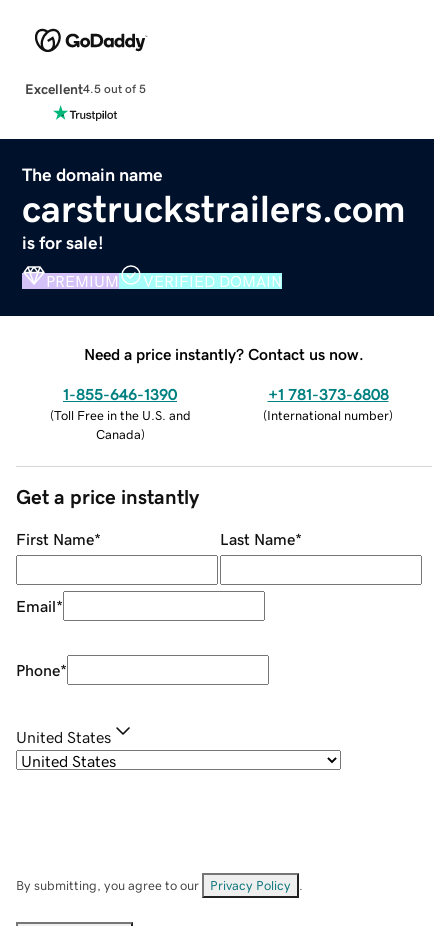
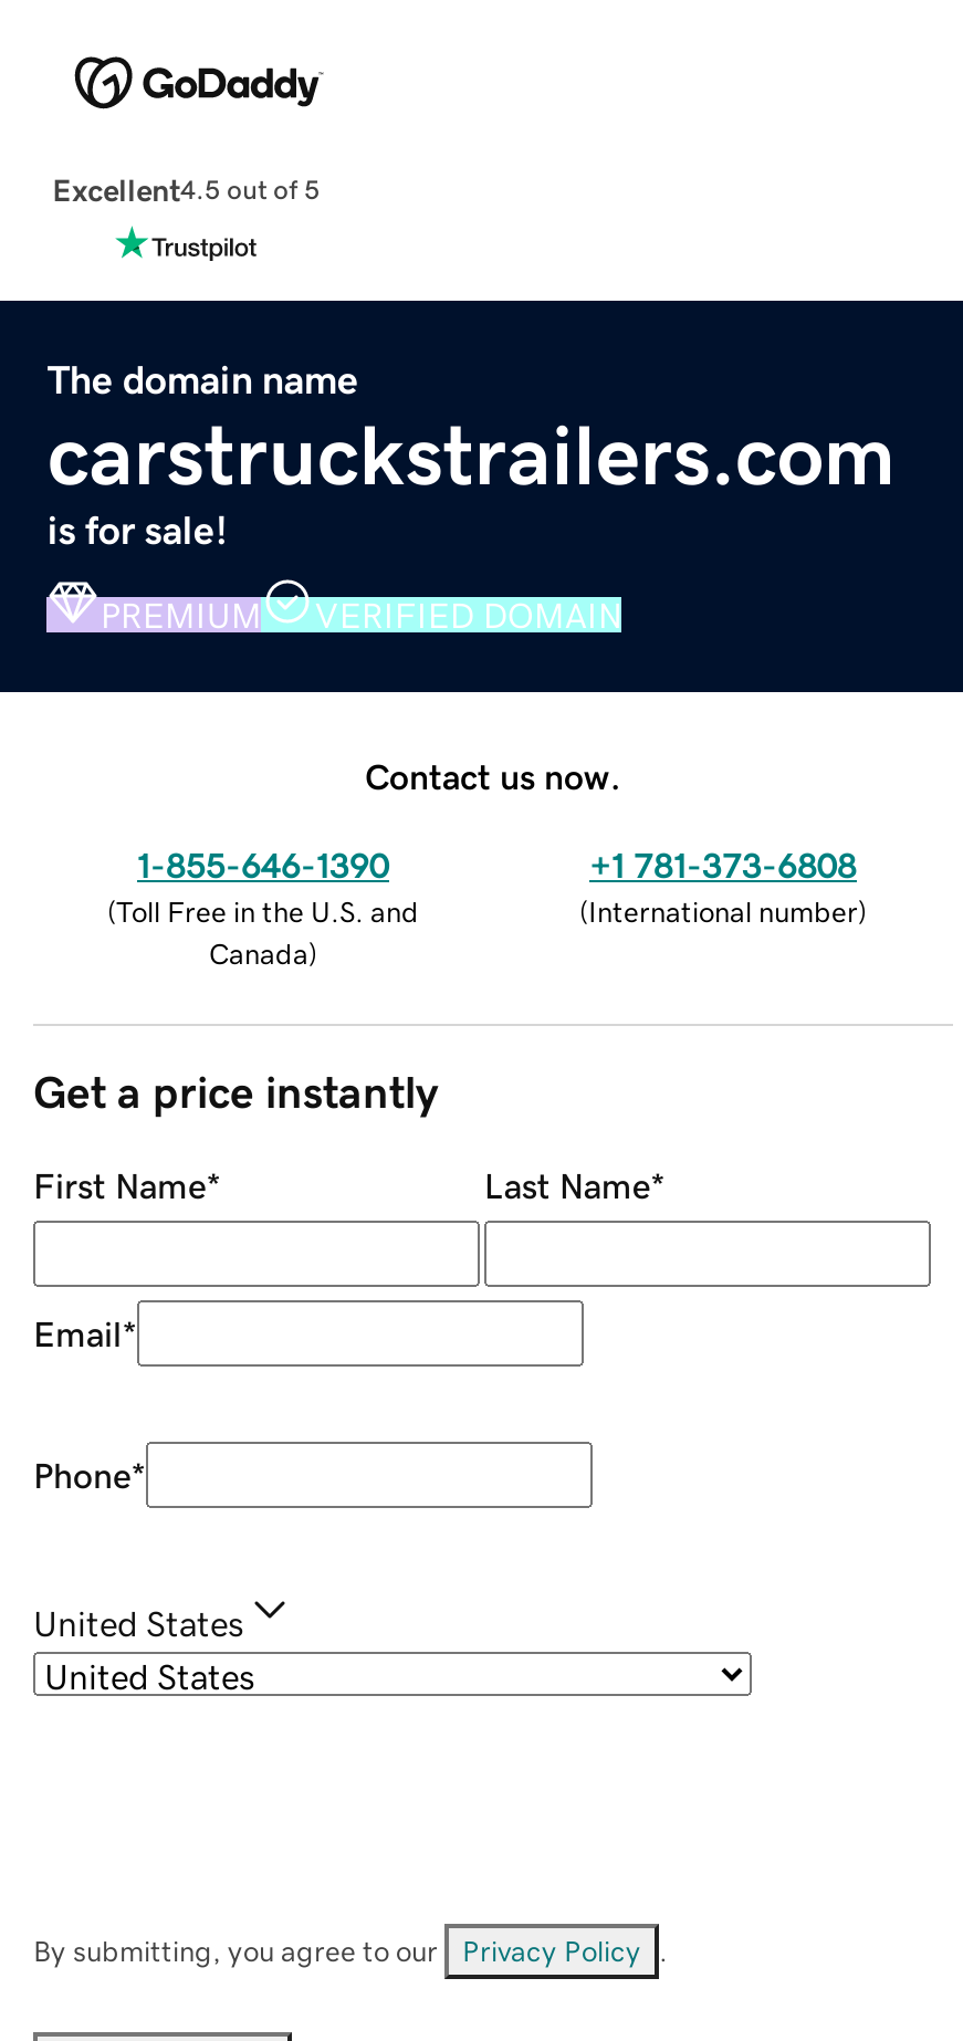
[84,346,364,362] Need a price instantly? Contact us now. -> [365,758,621,793] Contact us now.

